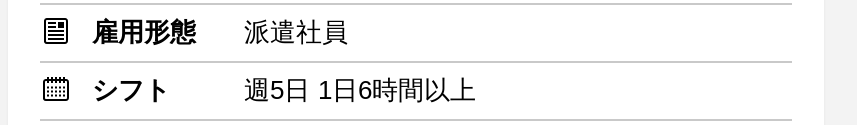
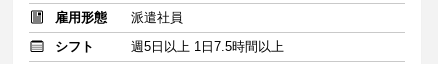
[244,75,476,105] 週5日 1日6時間以上 -> [131,39,284,54] 週5日以上 1日7.5時間以上

